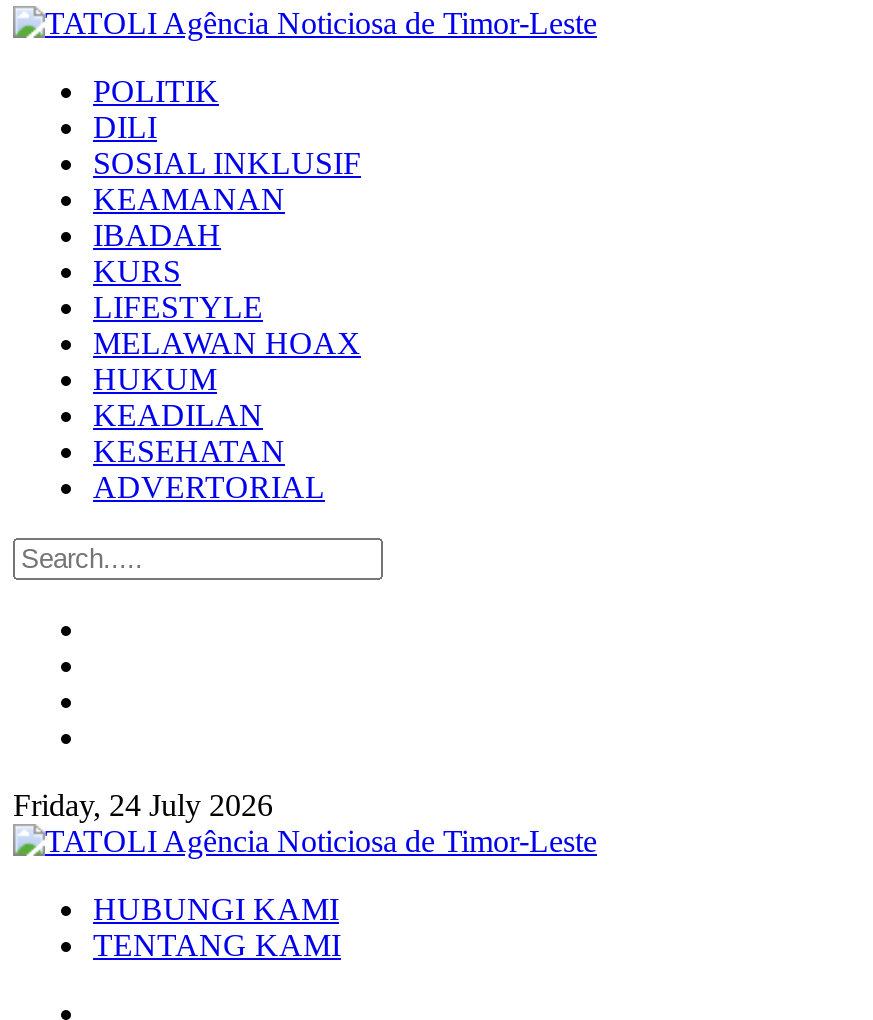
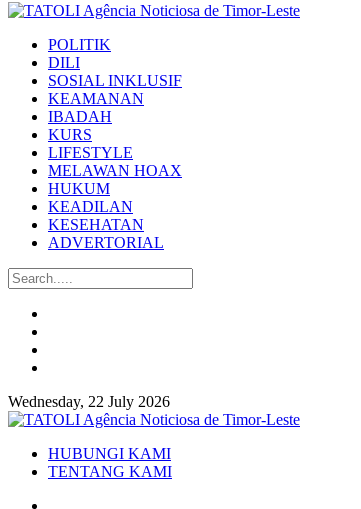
[13,788,273,822] Friday, 24 July 2026 -> [8,393,170,410] Wednesday, 22 July 2026

